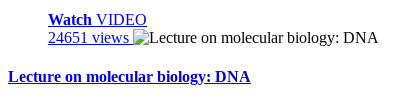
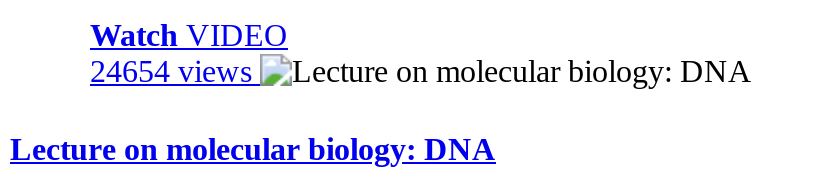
[48,29,133,46] 24651 views -> [90,54,260,88] 24654 views

